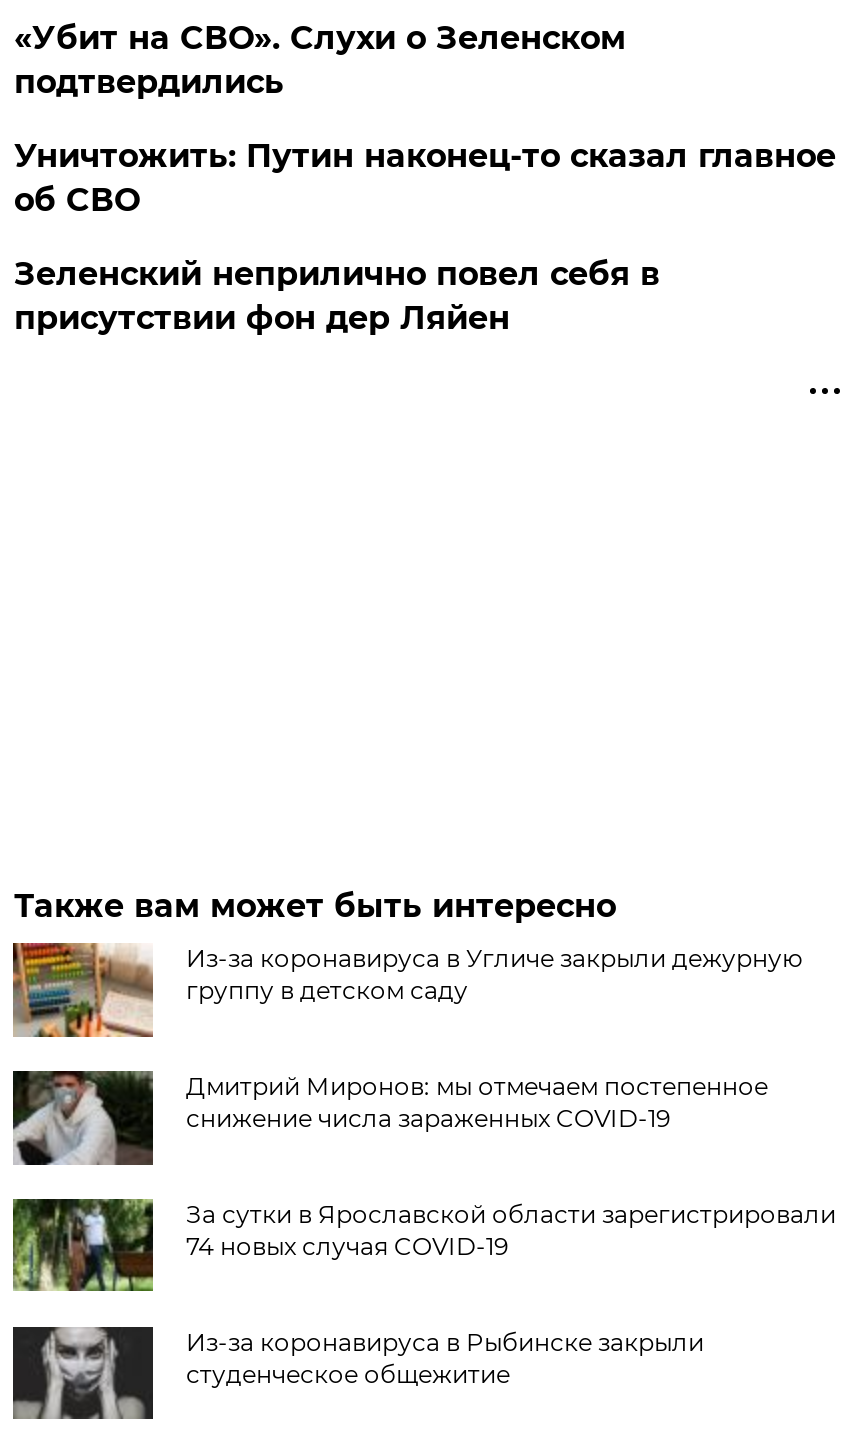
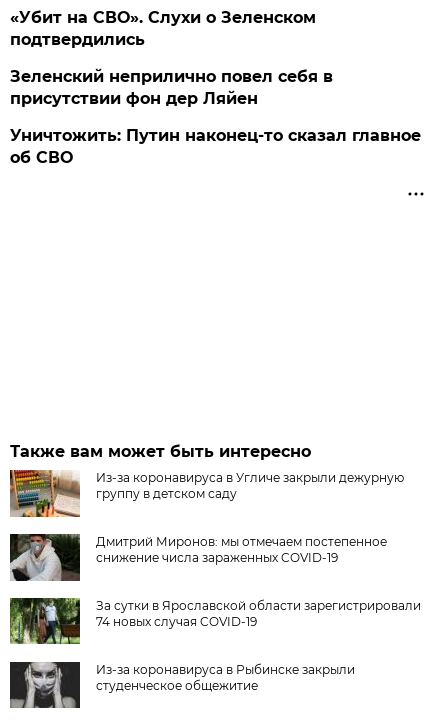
moved [14,137,836,219] -> [10,126,421,167]: Уничтожить: Путин наконец-то сказал главное | об СВО
moved [14,255,660,337] -> [10,67,333,108]: Зеленский неприлично повел cебя в | присутствии фон дер Ляйен

